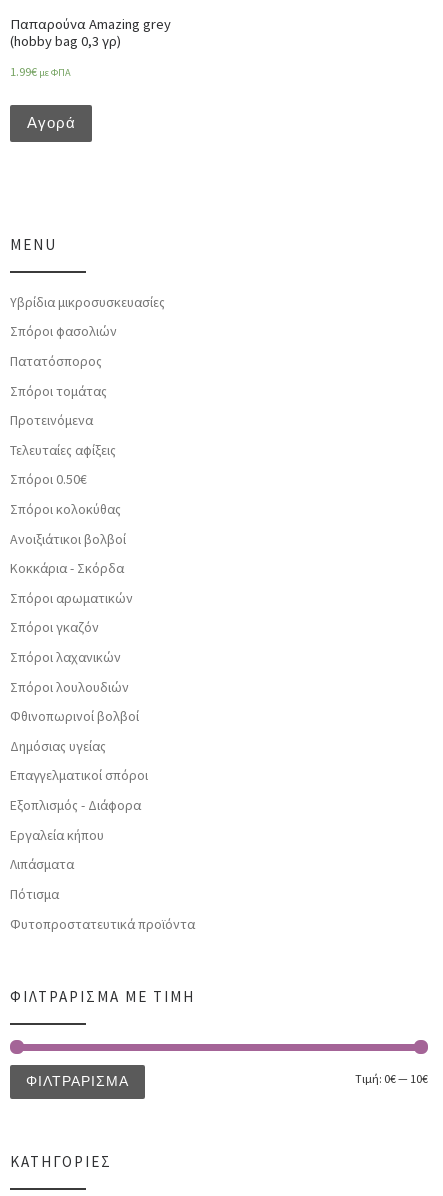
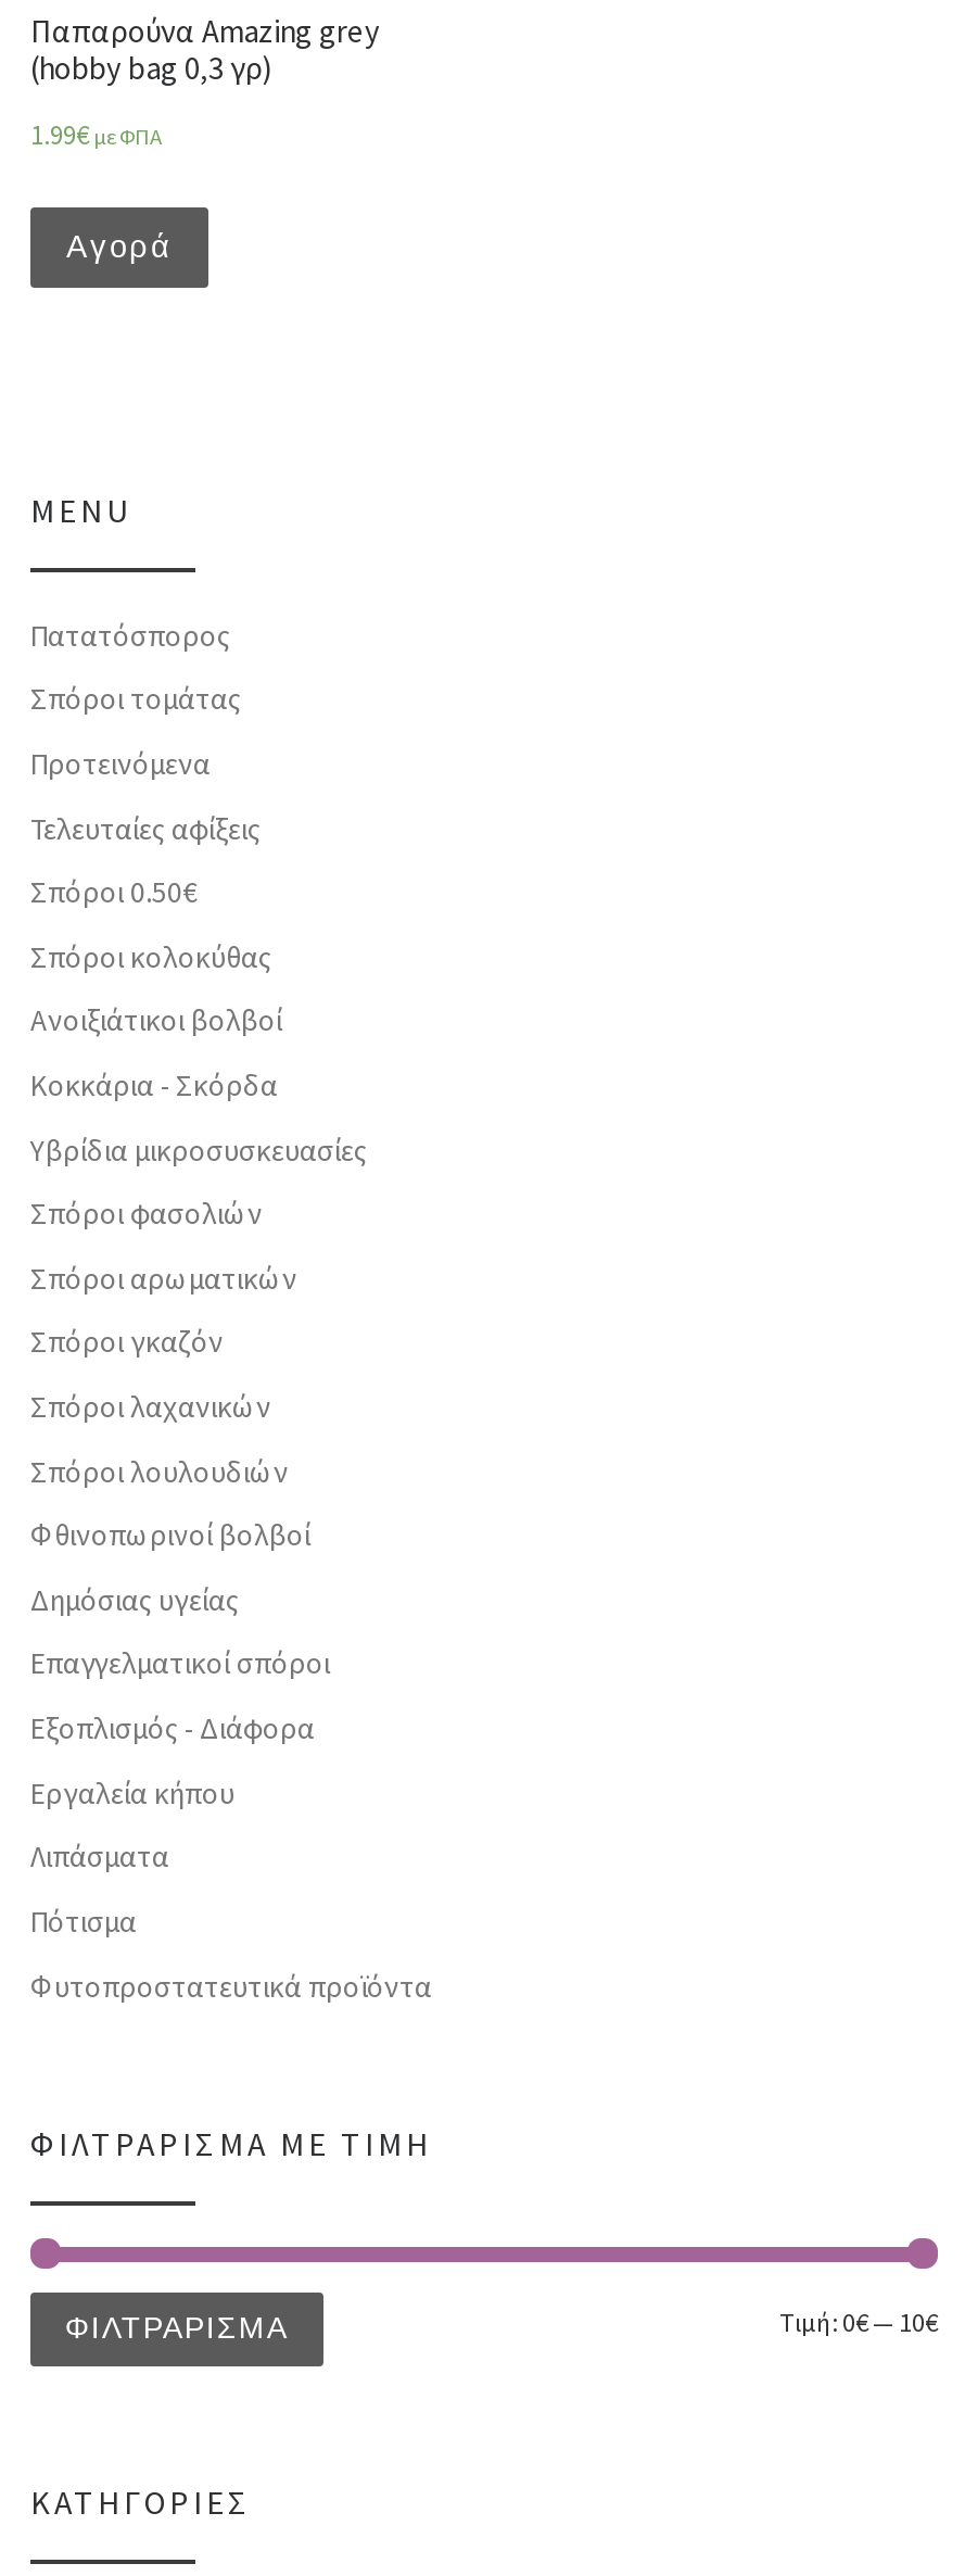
moved [10,293,165,340] -> [30,1130,367,1233]: Υβρίδια μικροσυσκευασίες | Σπόροι φασολιών
moved [10,352,126,577] -> [30,615,282,1104]: Πατατόσπορος | Σπόροι τομάτας | Προτεινόμενα | Τελευταίες αφίξεις | Σπόροι κολοκύθας | Ανοιξιάτικοι βολβοί | Κοκκάρια - Σκόρδα

